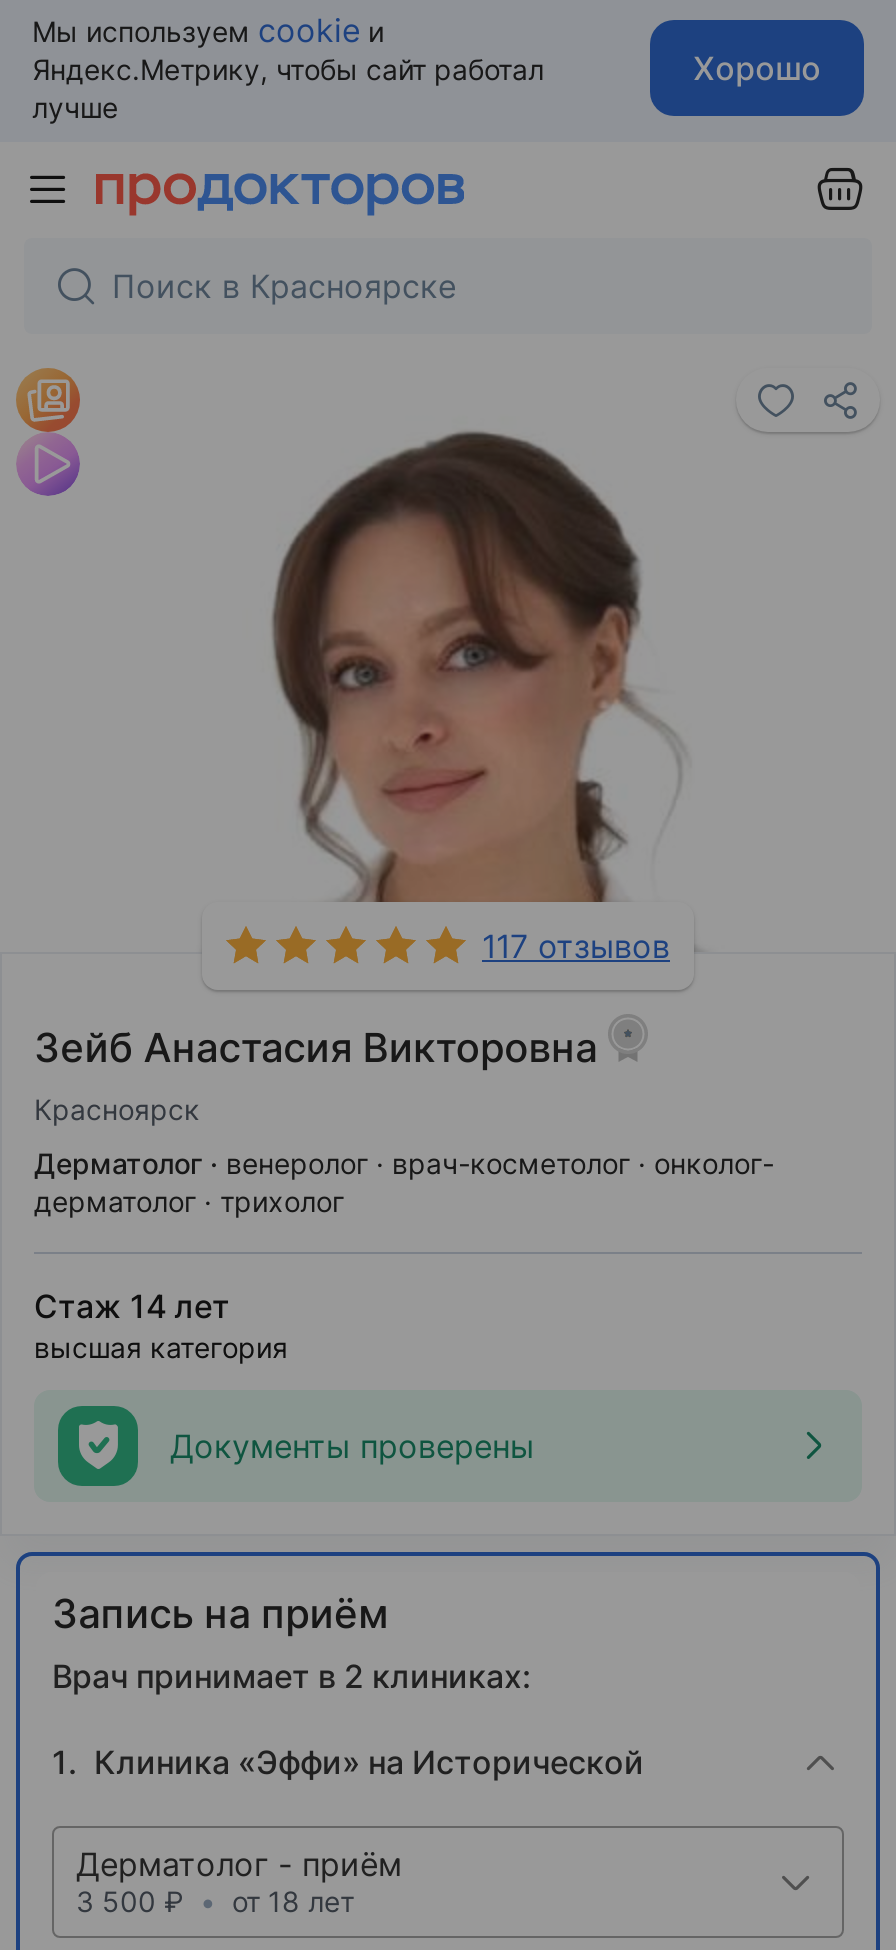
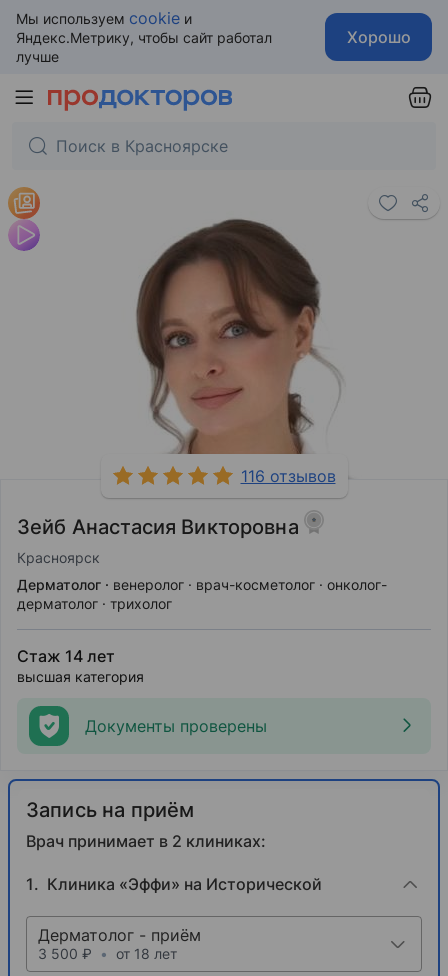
[482,926,670,966] 117 отзывов -> [240,466,335,486] 116 отзывов

